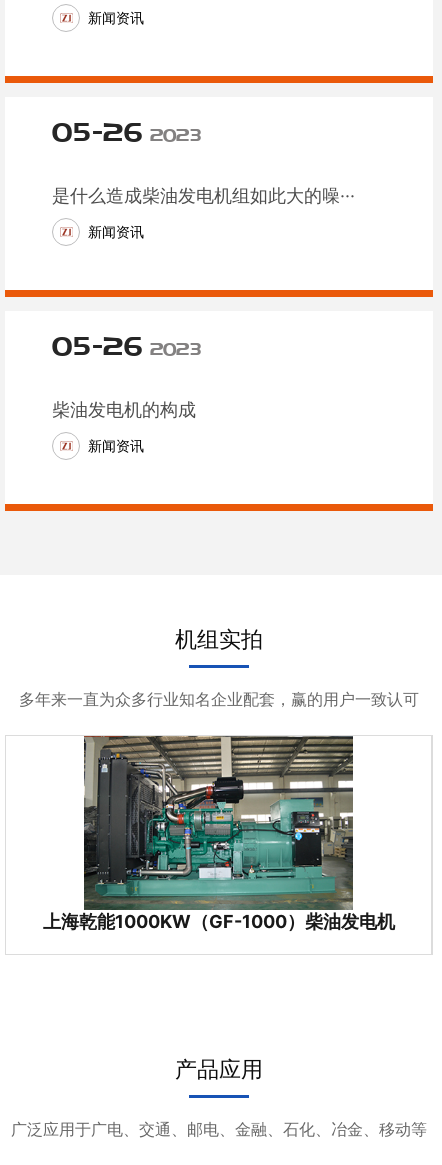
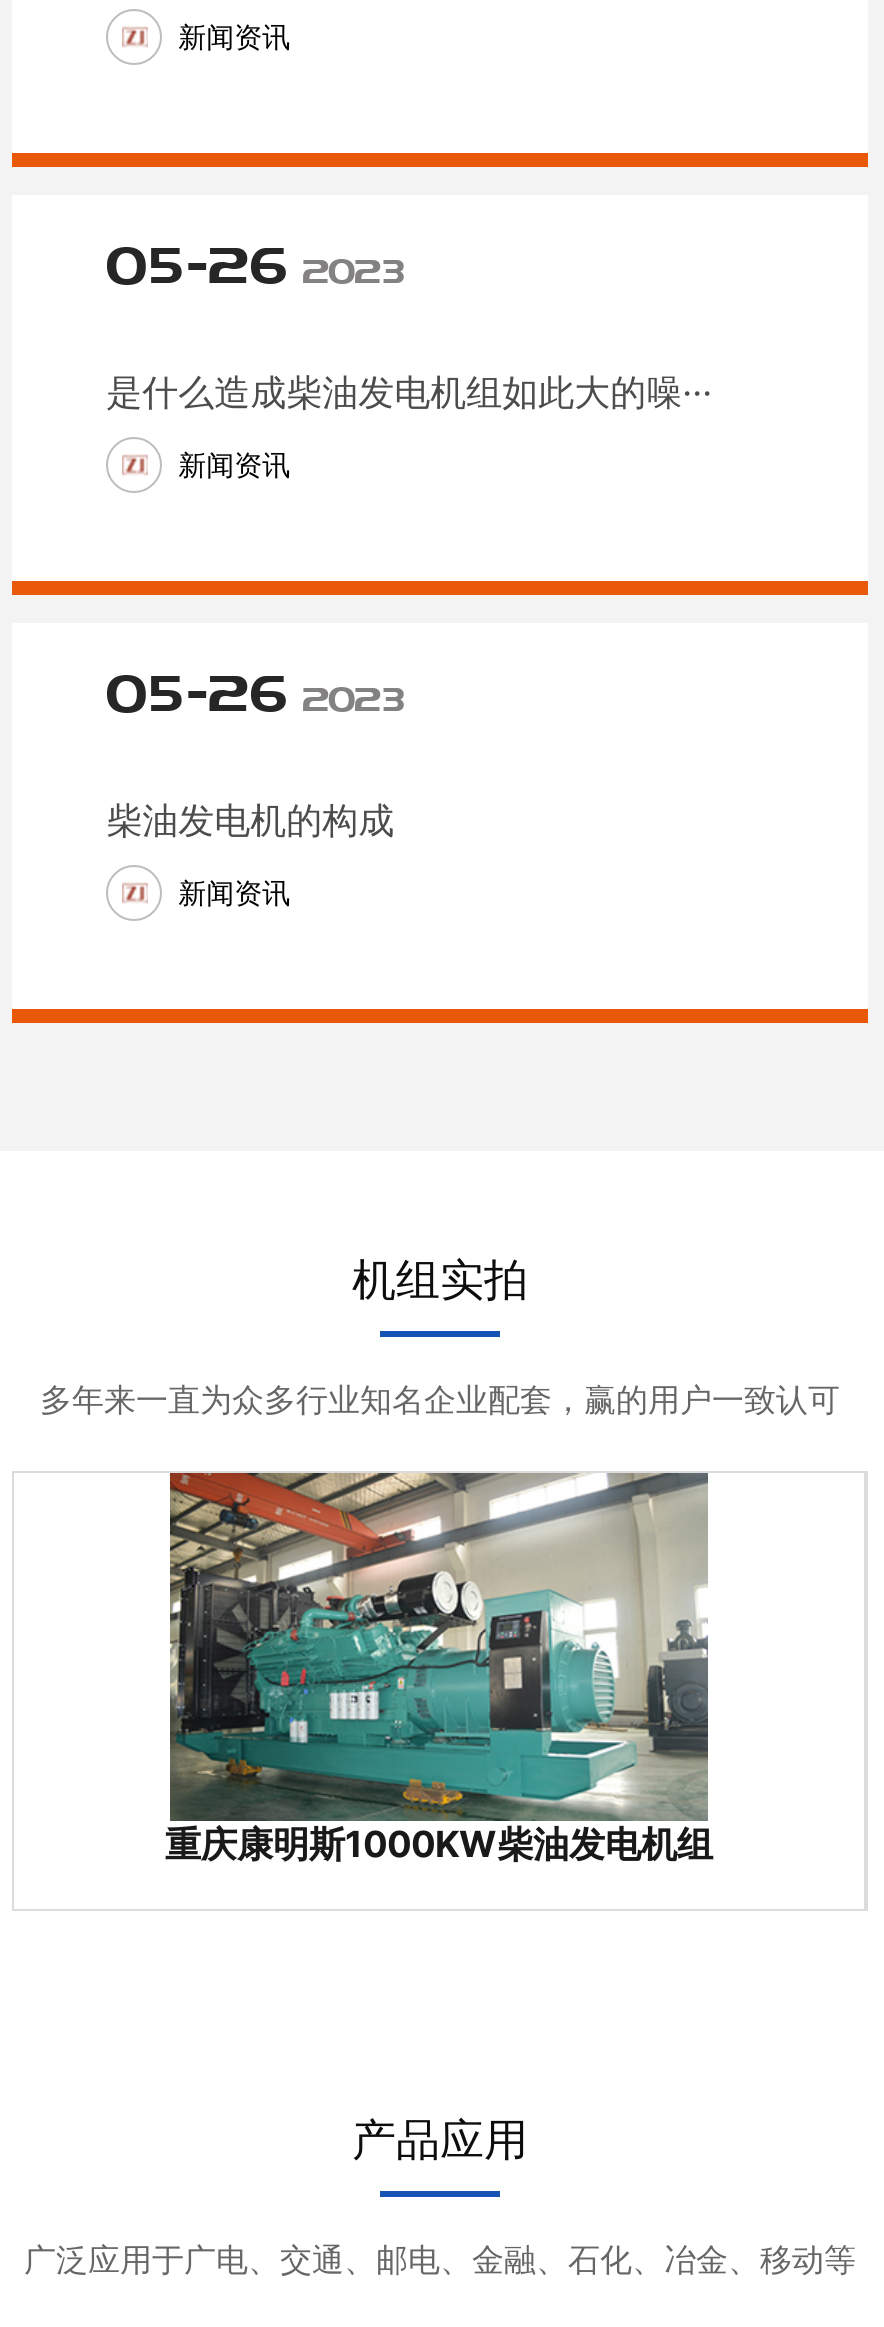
[42,736,394,932] [image] | 上海乾能1000KW（GF-1000）柴油发电机 -> [165,1473,713,1866] [image] | 重庆康明斯1000KW柴油发电机组

